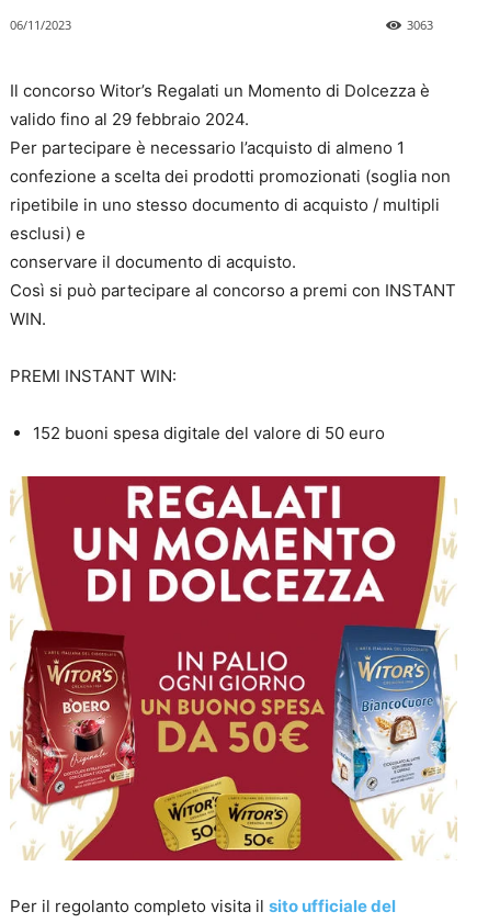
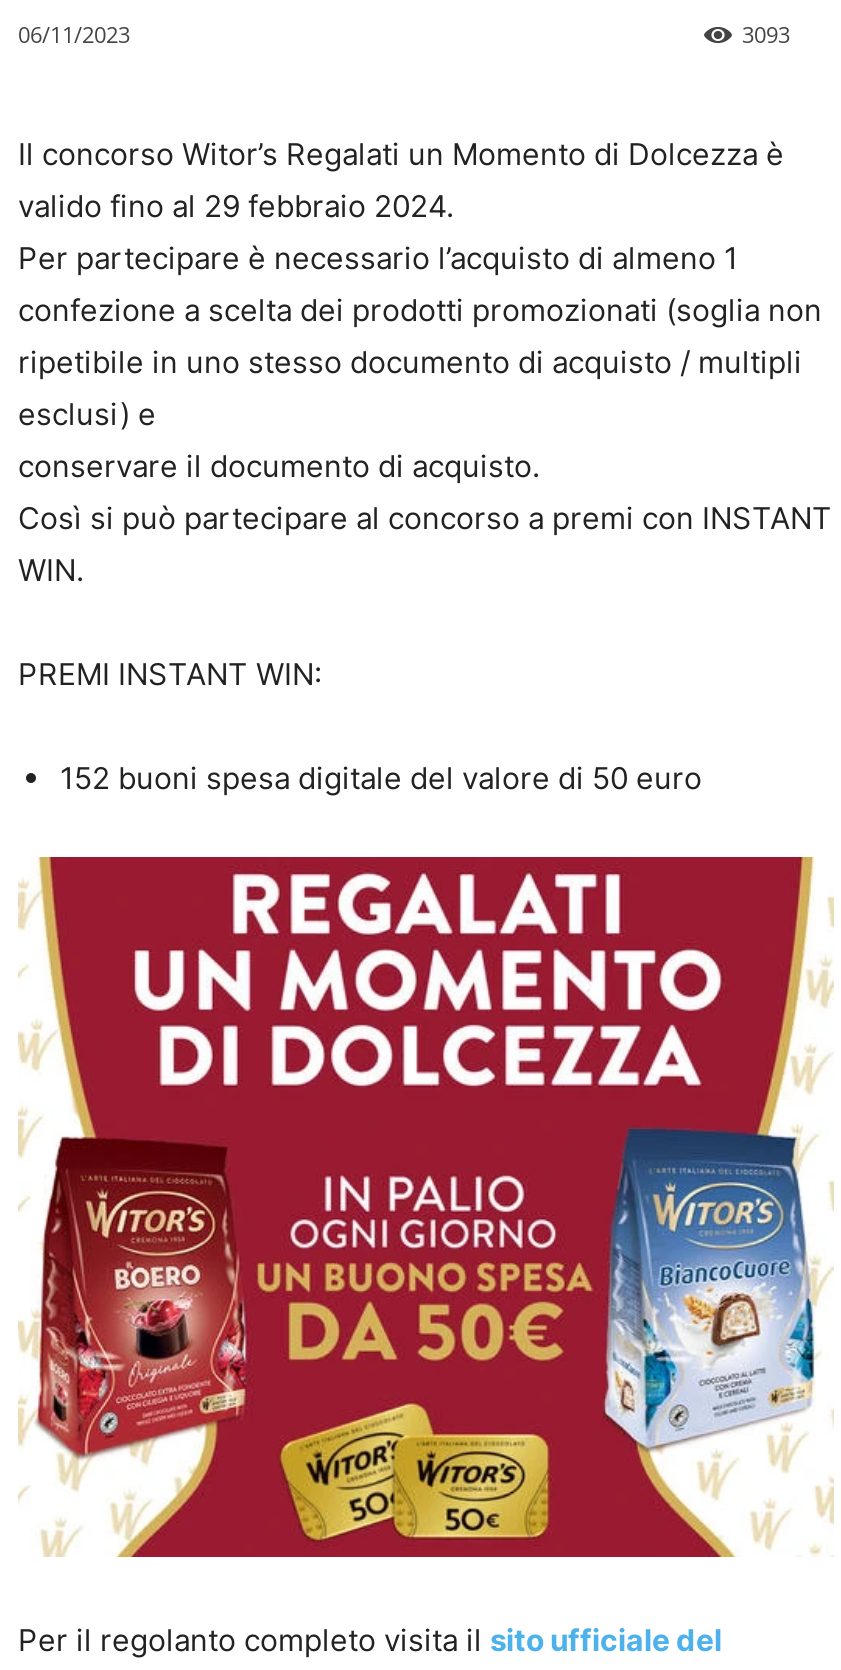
[407,17,433,33] 3063 -> [742,19,790,49] 3093

